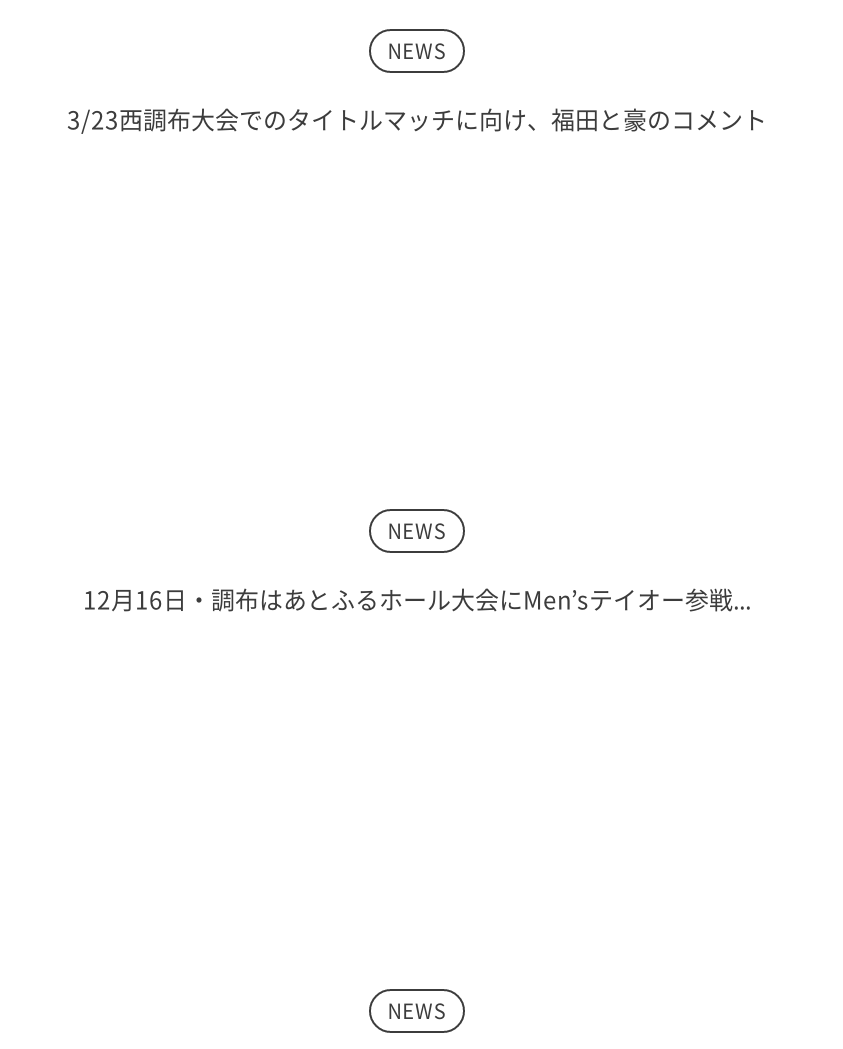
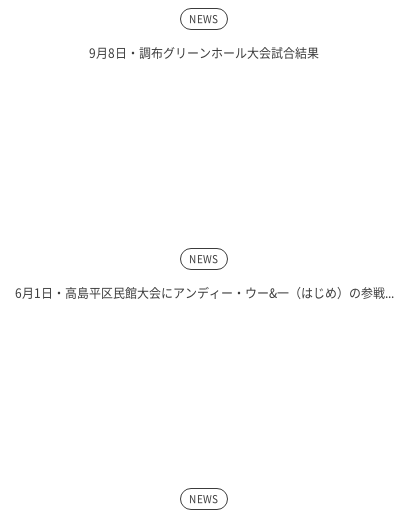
[67,102,767,138] 3/23西調布大会でのタイトルマッチに向け、福田と豪のコメント -> [89,44,319,62] 9月8日・調布グリーンホール大会試合結果
[83,582,751,618] 12月16日・調布はあとふるホール大会にMen’sテイオー参戦... -> [14,284,393,302] 6月1日・高島平区民館大会にアンディー・ウー&一（はじめ）の参戦...

